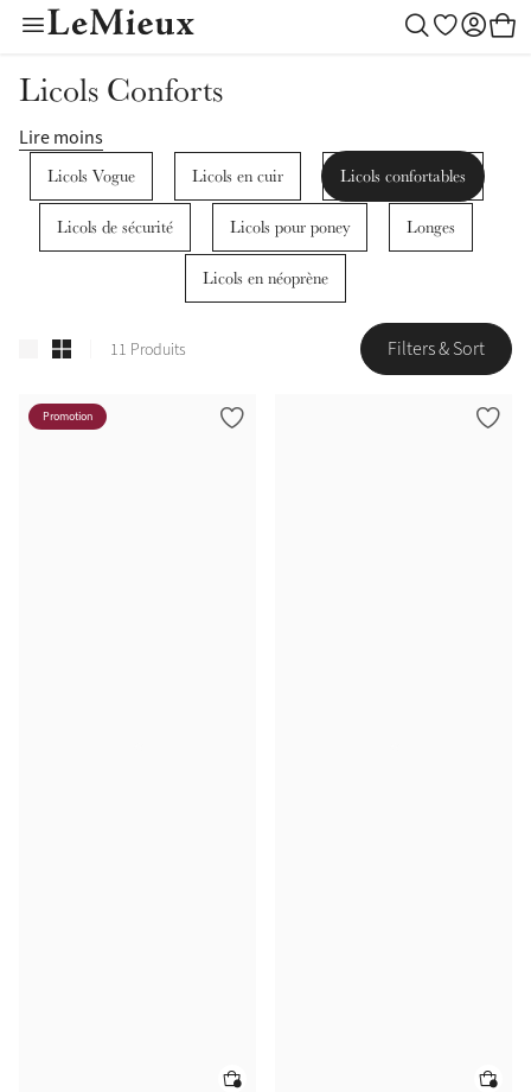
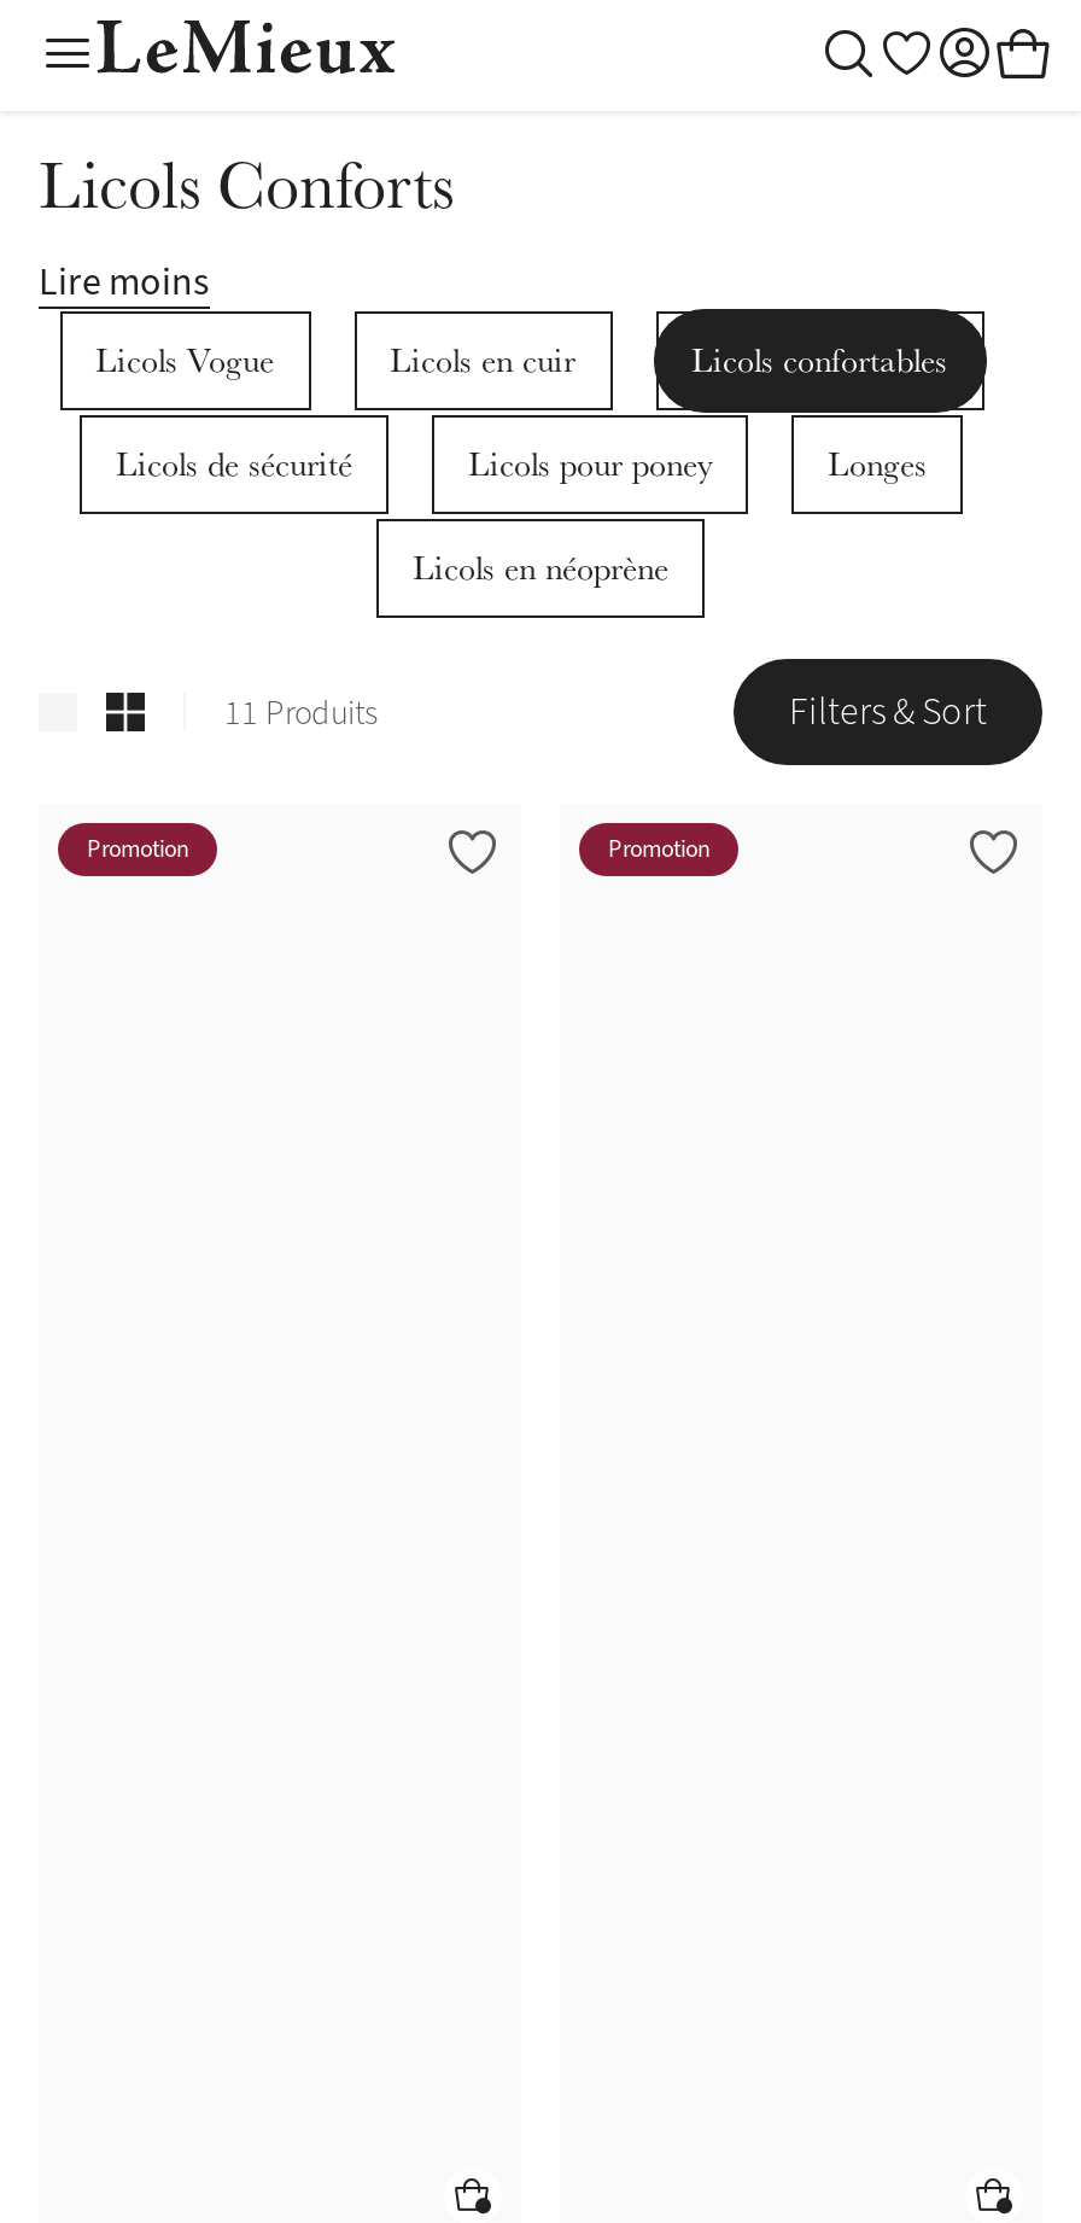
none -> [608,833,709,867] Promotion

